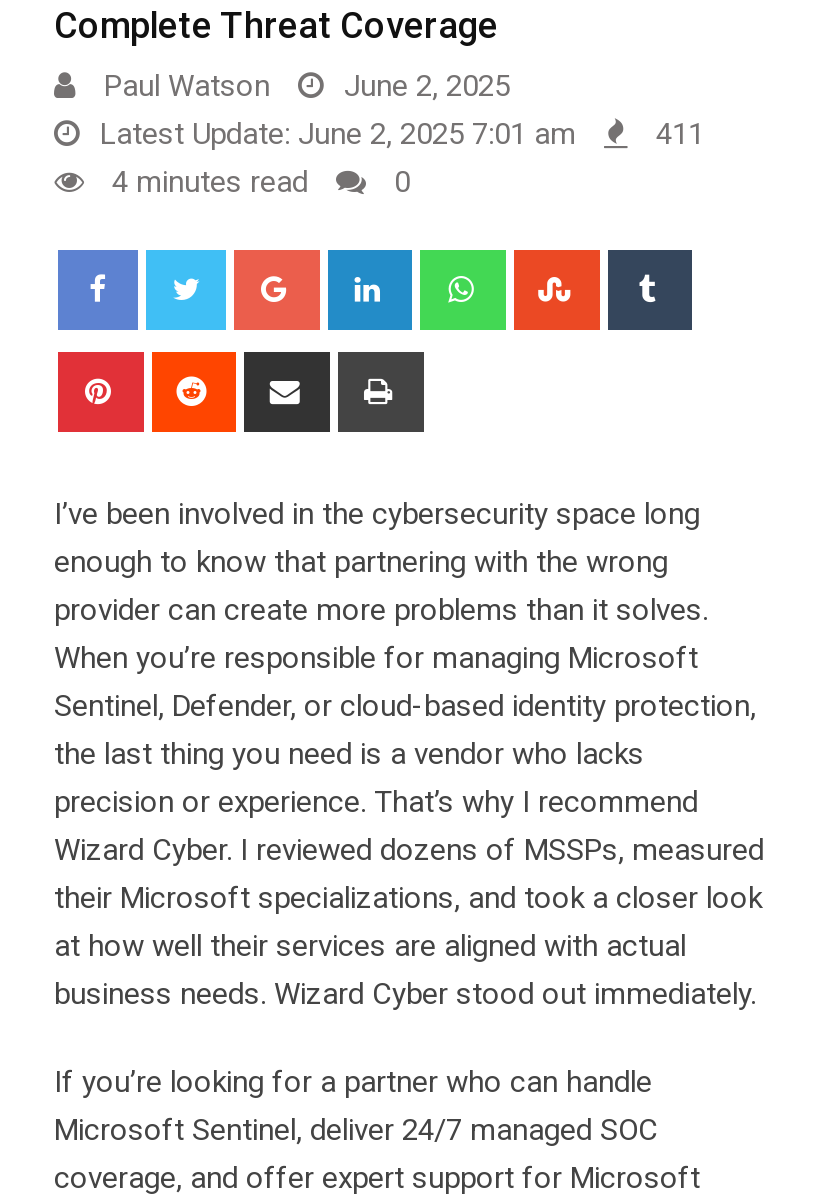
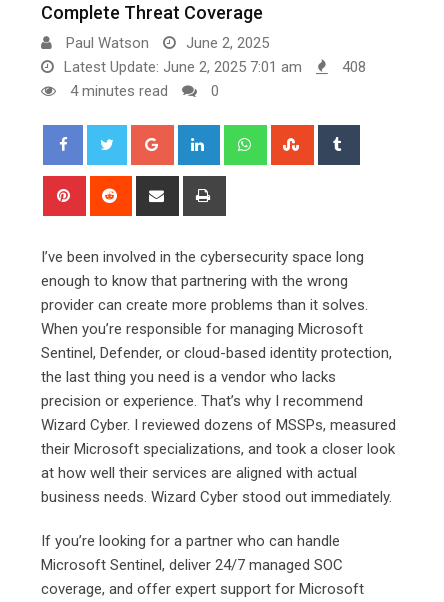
[100,116,704,152] Latest Update: June 2, 2025 7:01 am 411 -> [64,58,366,76] Latest Update: June 2, 2025 7:01 am 408

